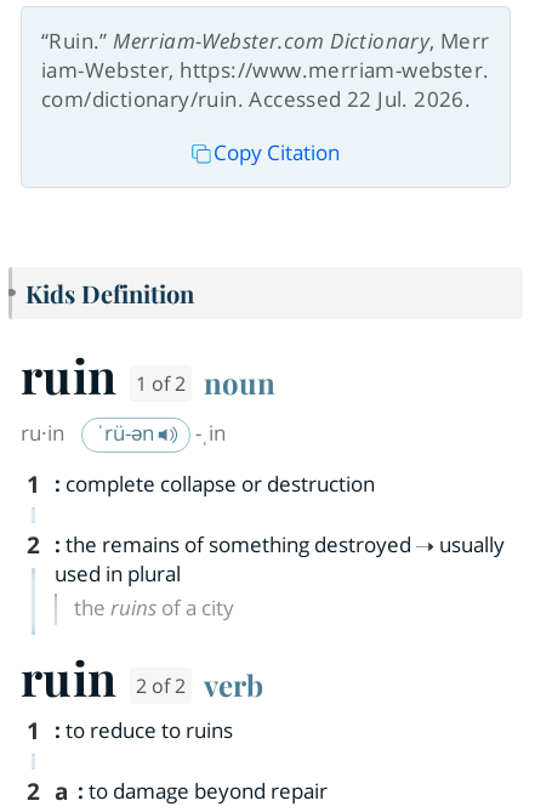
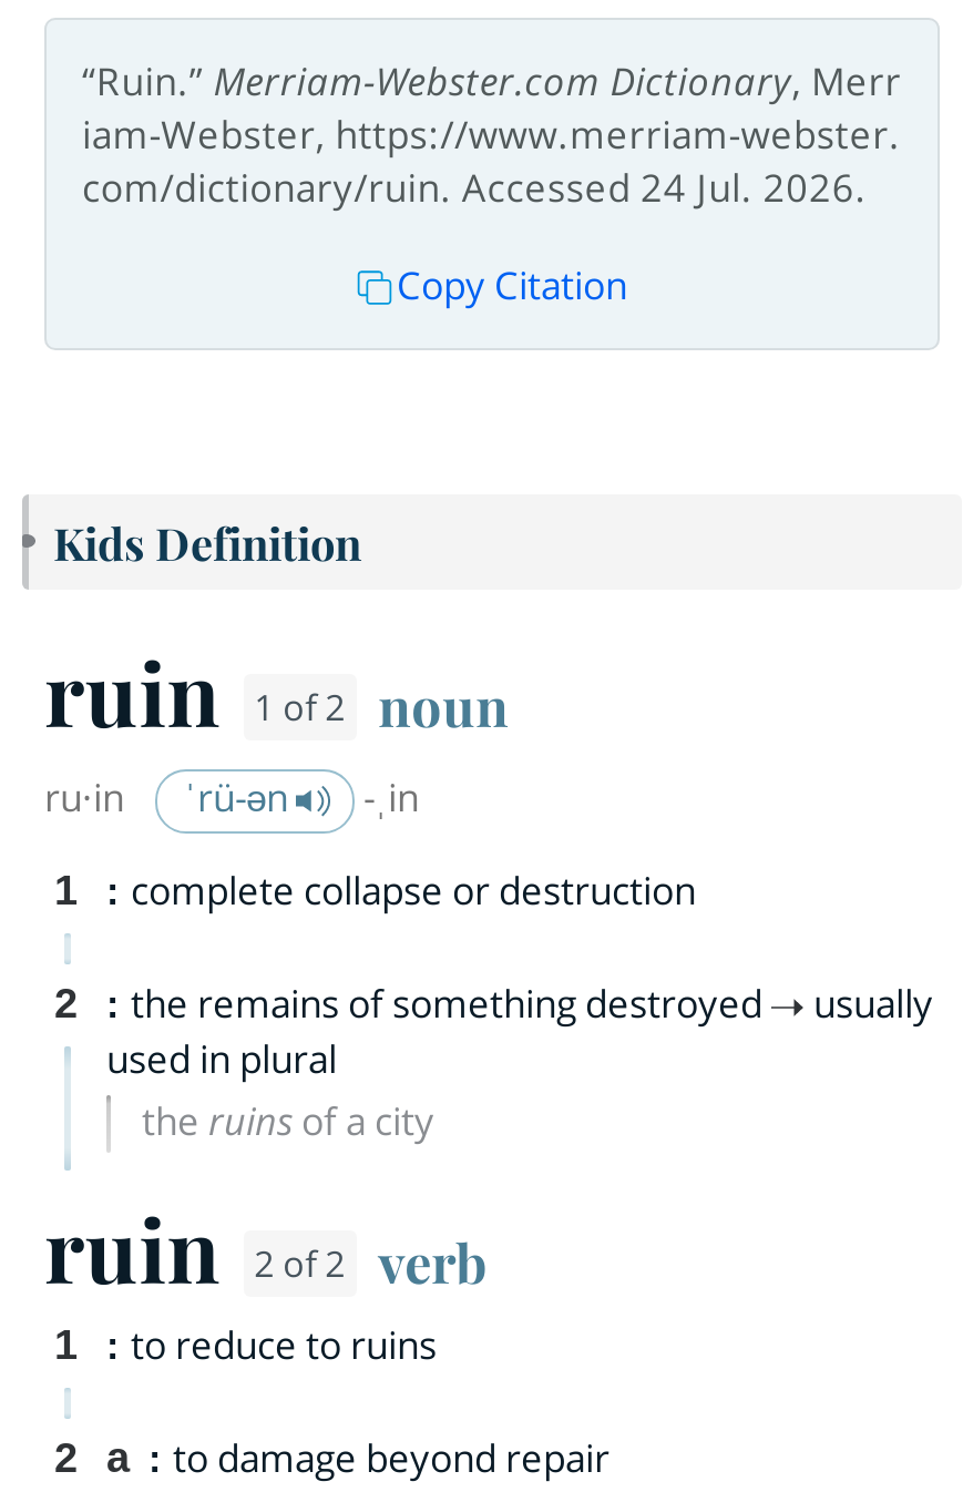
[41,85,471,113] com/dictionary/ruin. Accessed 22 Jul. 2026. -> [82,161,867,212] com/dictionary/ruin. Accessed 24 Jul. 2026.

